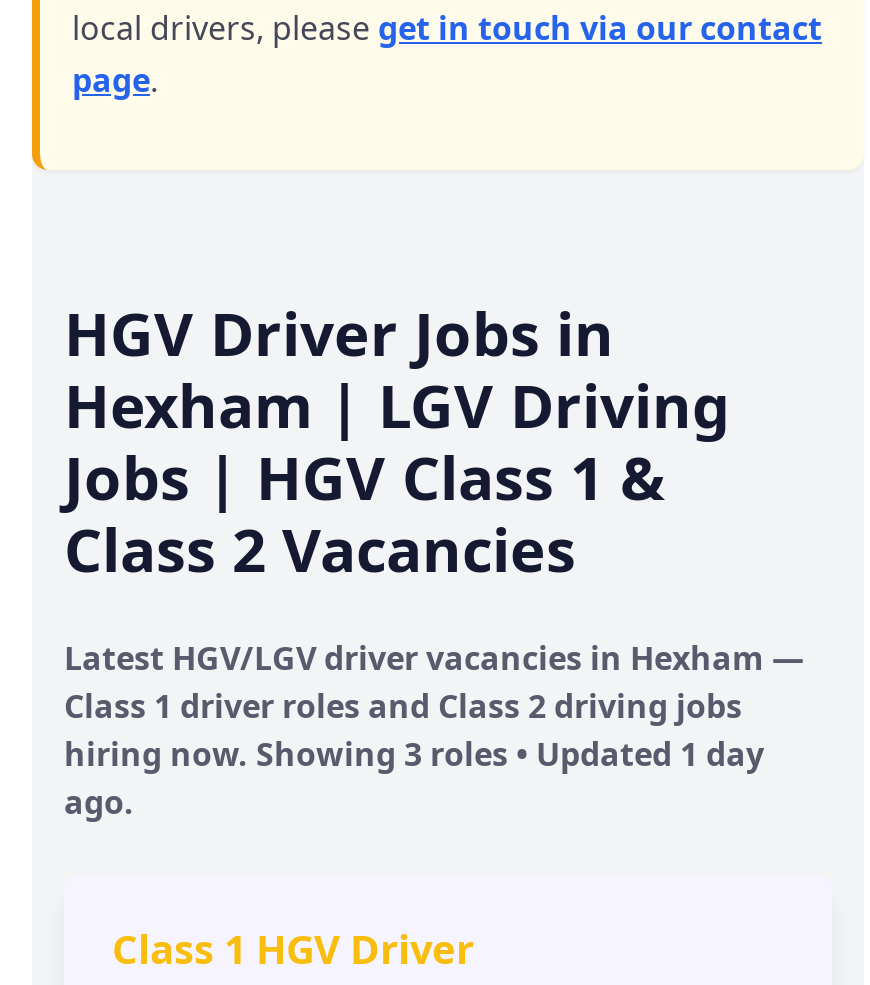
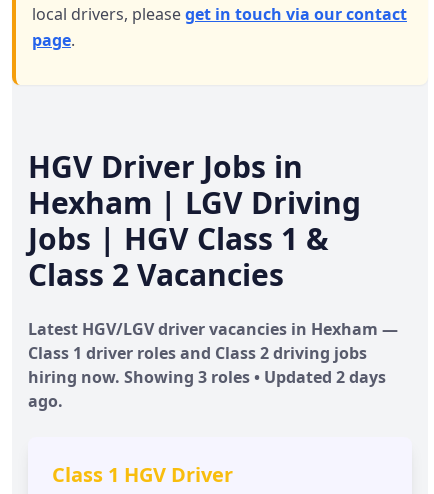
[64,731,764,775] hiring now. Showing 3 roles • Updated 1 day -> [28,365,386,387] hiring now. Showing 3 roles • Updated 2 days

